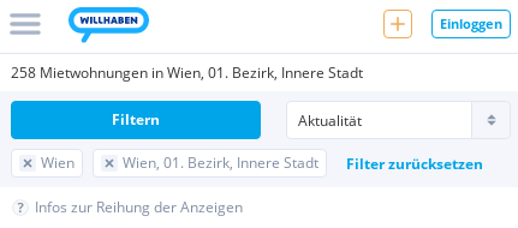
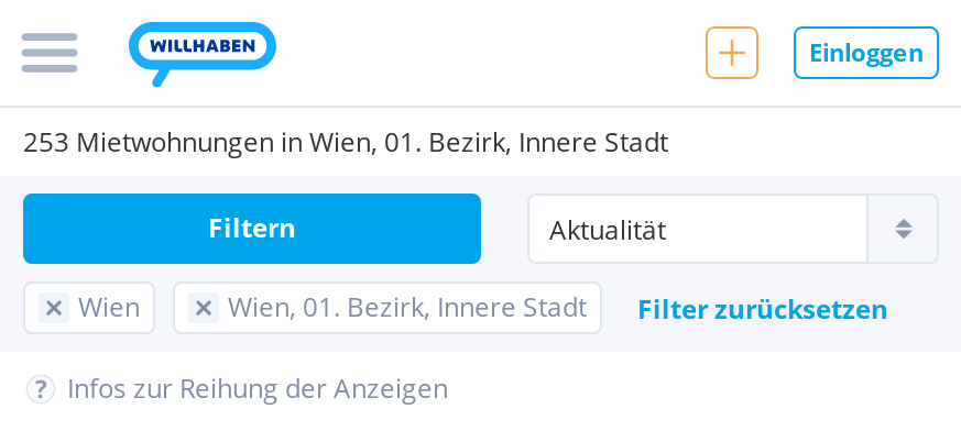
[11,62,363,83] 258 Mietwohnungen in Wien, 01. Bezirk, Innere Stadt -> [23,123,668,161] 253 Mietwohnungen in Wien, 01. Bezirk, Innere Stadt

